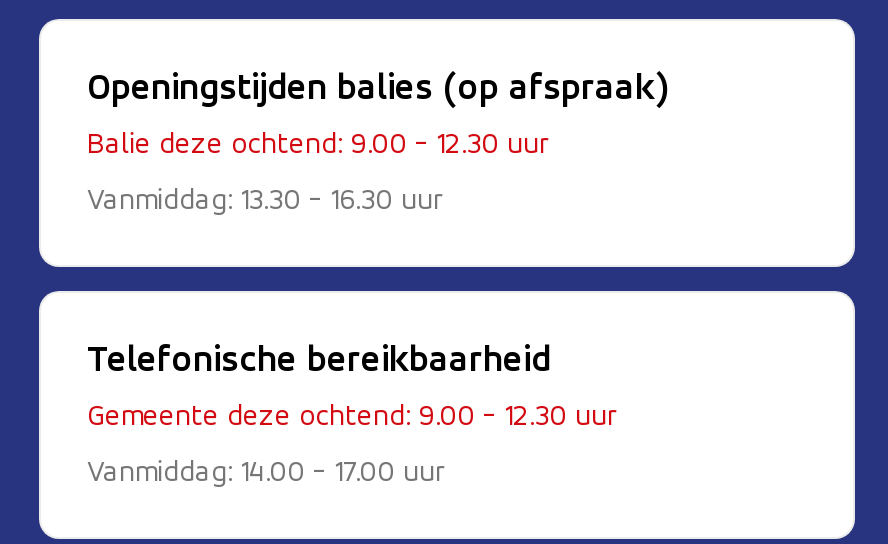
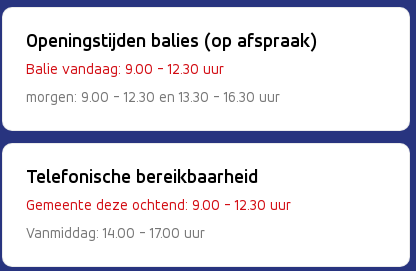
[87,124,549,160] Balie deze ochtend: 9.00 - 12.30 uur -> [26,59,224,77] Balie vandaag: 9.00 - 12.30 uur
[87,180,443,216] Vanmiddag: 13.30 - 16.30 uur -> [26,87,280,105] morgen: 9.00 - 12.30 en 13.30 - 16.30 uur

